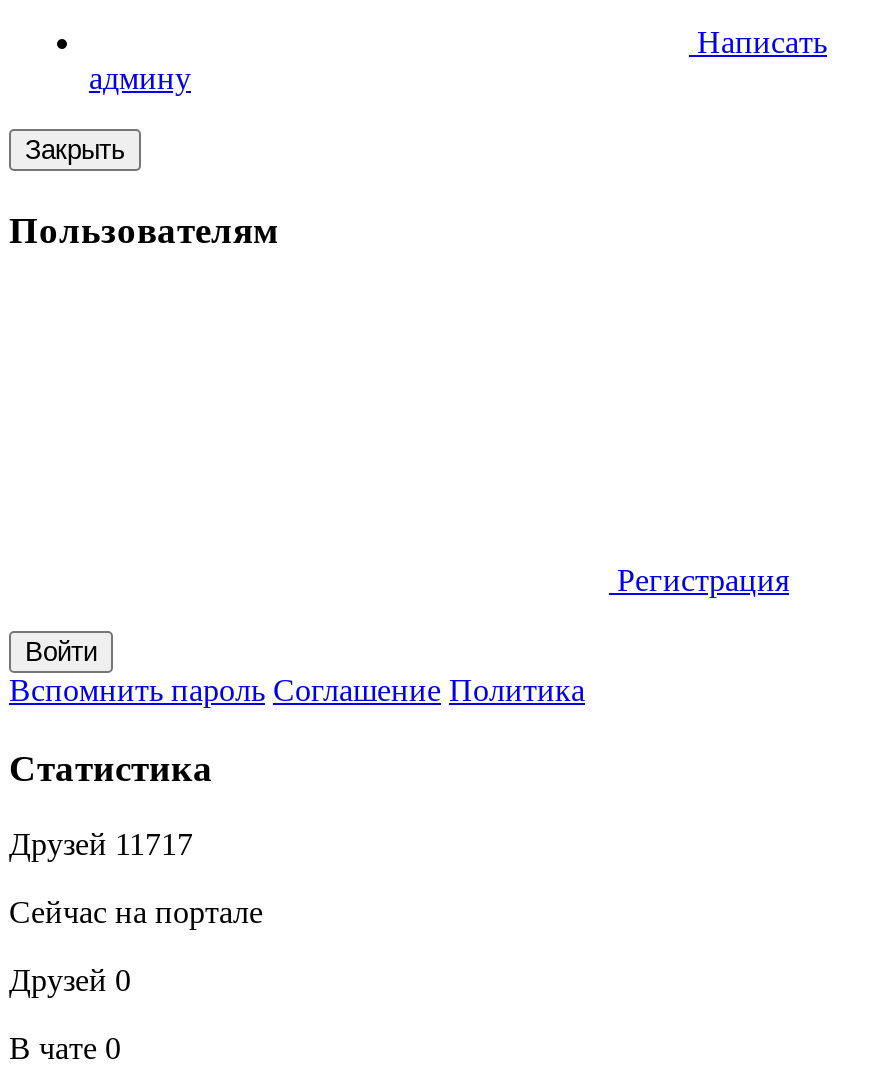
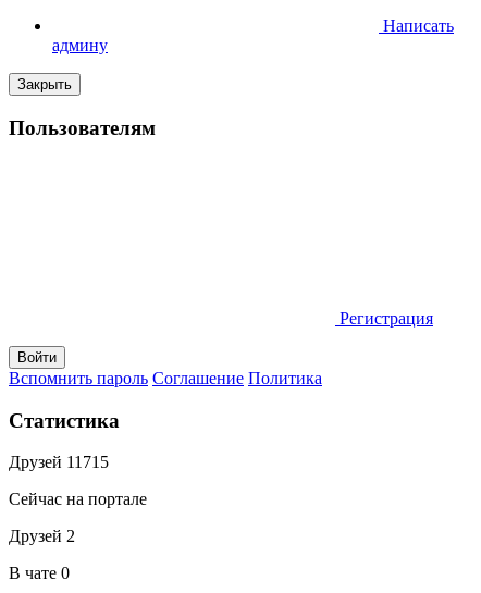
[9,828,193,862] Друзей 11717 -> [9,453,109,471] Друзей 11715
[9,964,131,998] Друзей 0 -> [9,527,75,545] Друзей 2

